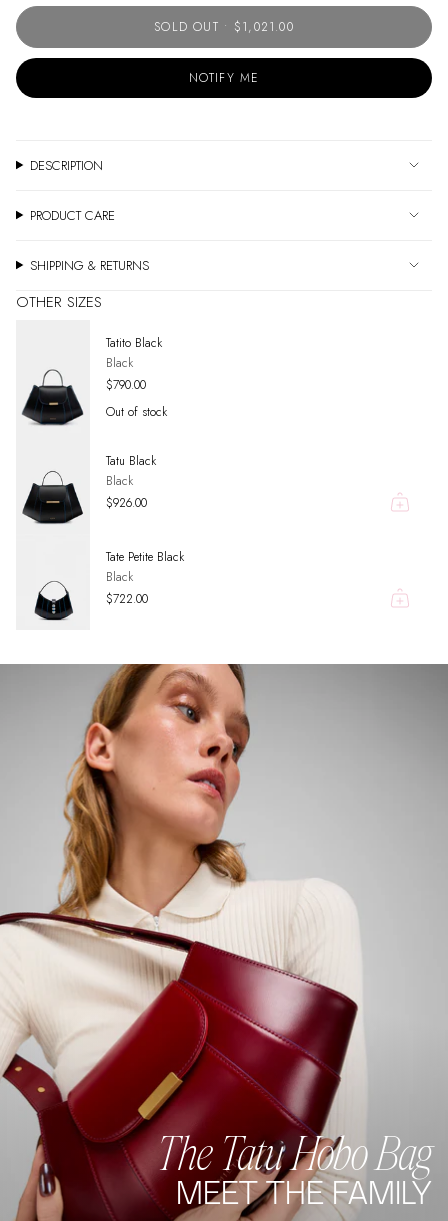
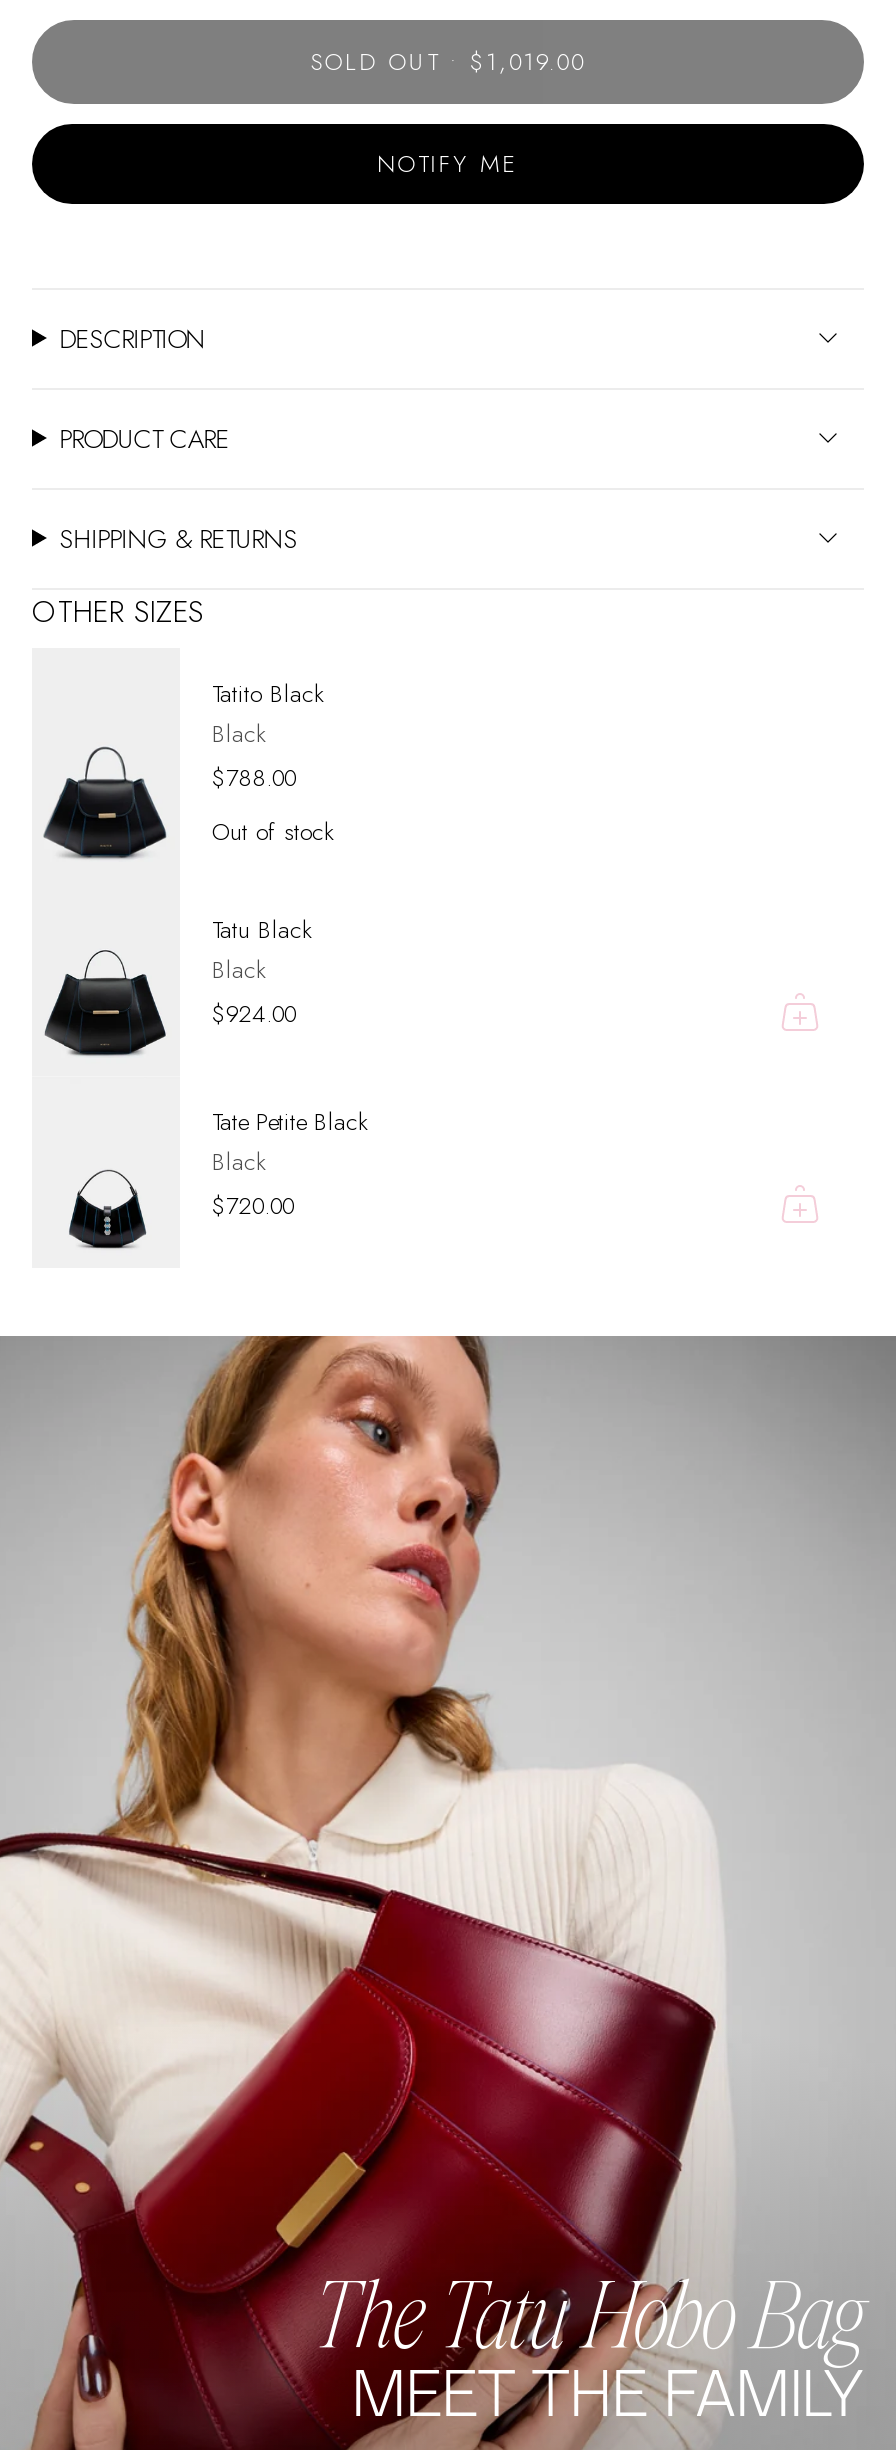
[154,17,294,35] SOLD OUT $1,021.00 -> [310,43,586,79] SOLD OUT $1,019.00
[106,376,146,394] $790.00 -> [212,760,296,796] $788.00
[106,494,147,512] $926.00 -> [212,996,296,1032] $924.00
[106,590,148,608] $722.00 -> [212,1188,294,1224] $720.00

